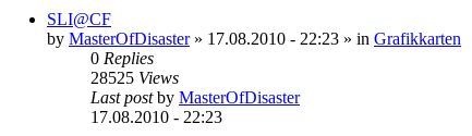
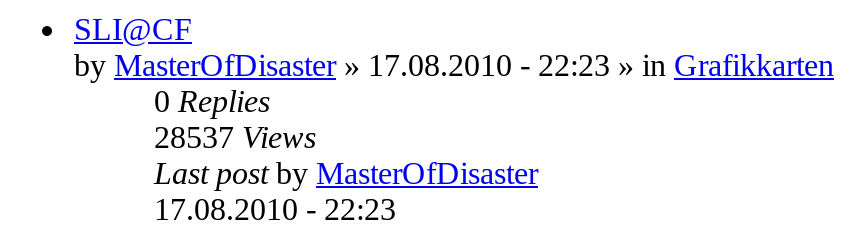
[90,68,179,87] 28525 Views -> [154,120,316,154] 28537 Views

